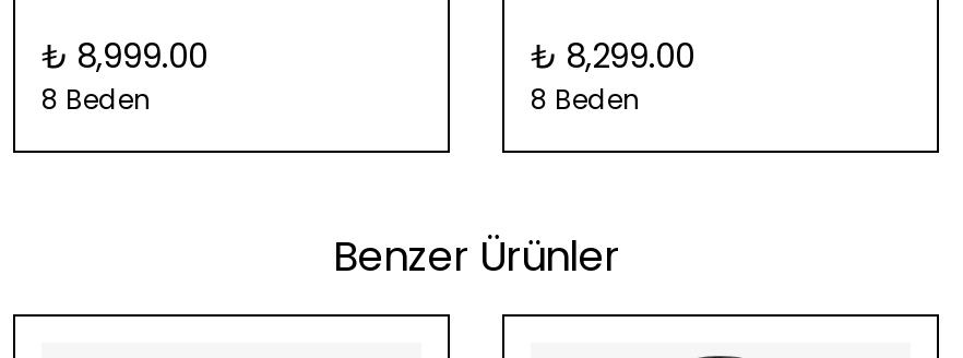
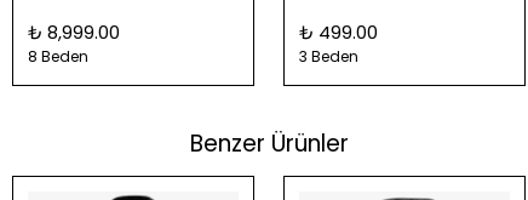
[531,32,694,117] ₺ 8,299.00 | 8 Beden -> [299,19,378,66] ₺ 499.00 | 3 Beden

